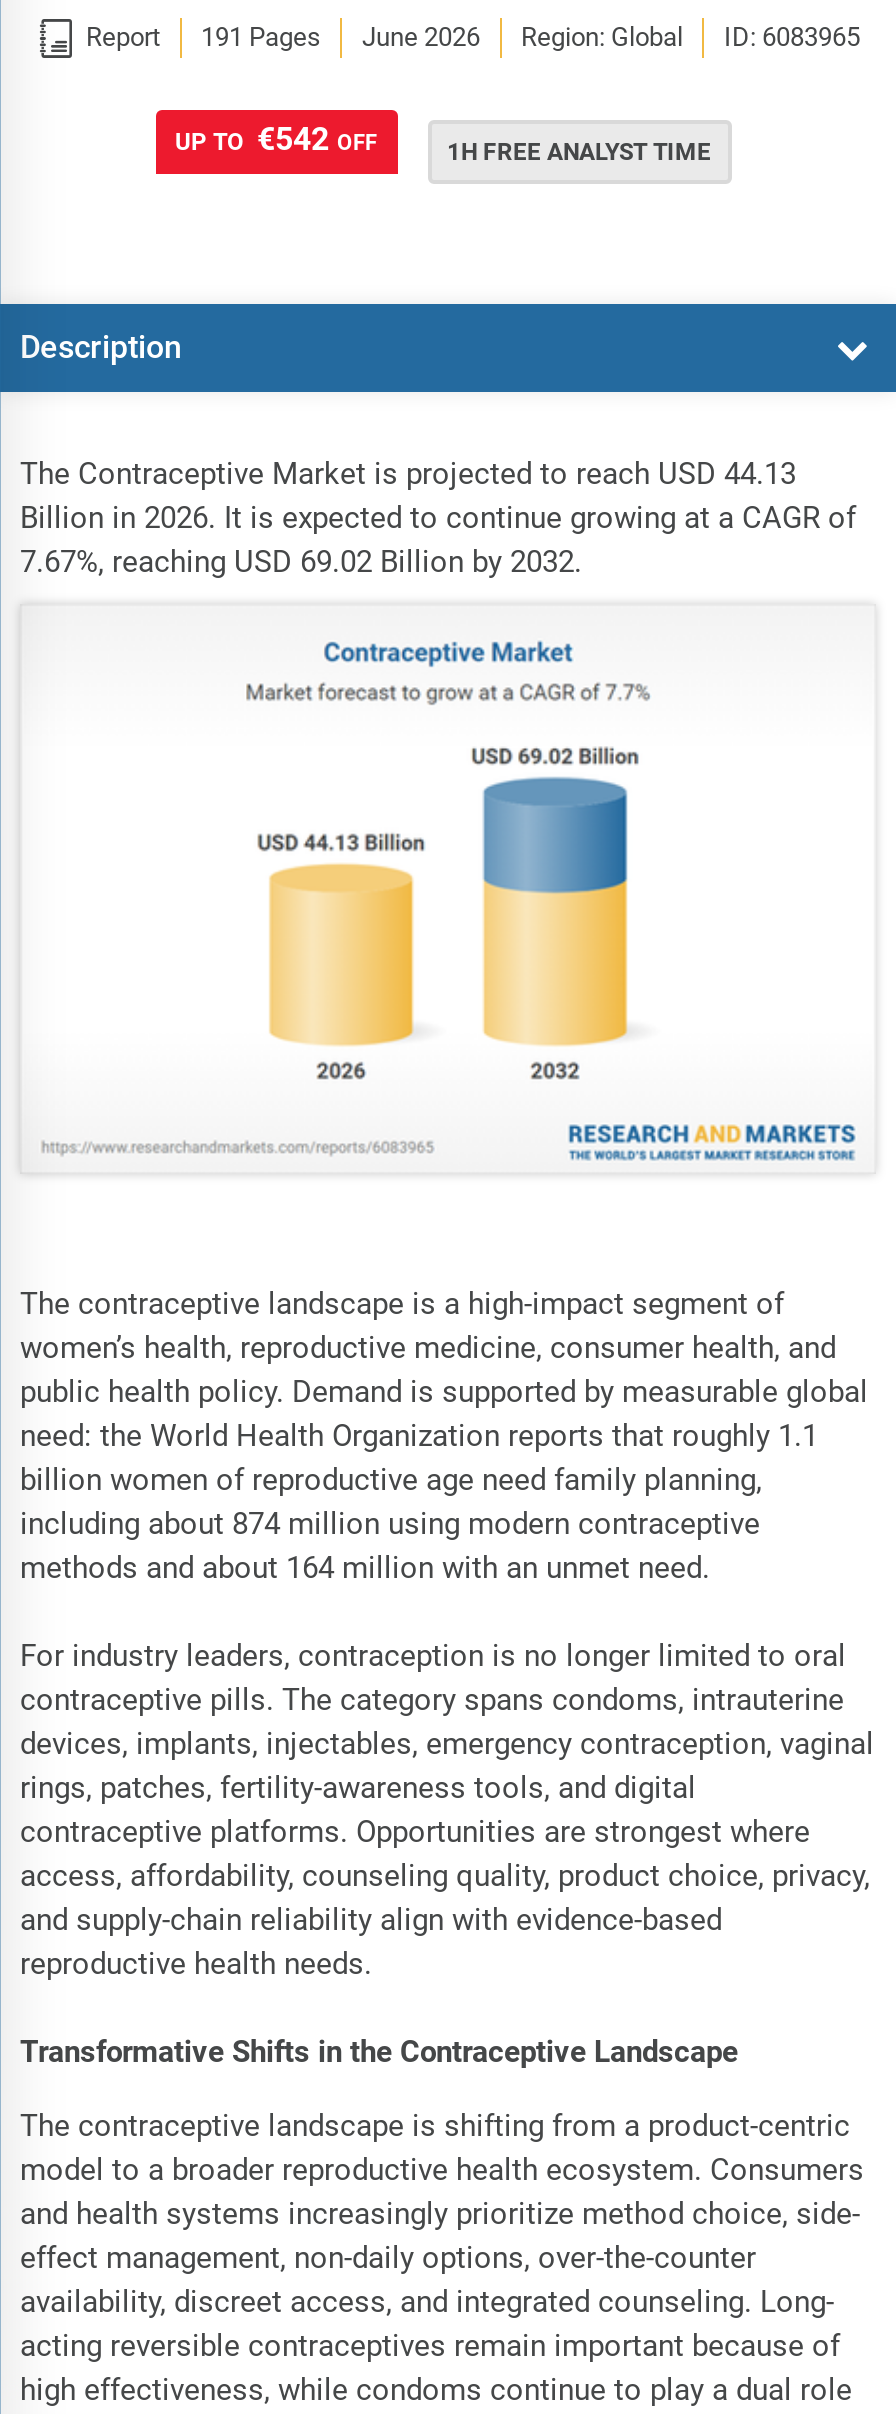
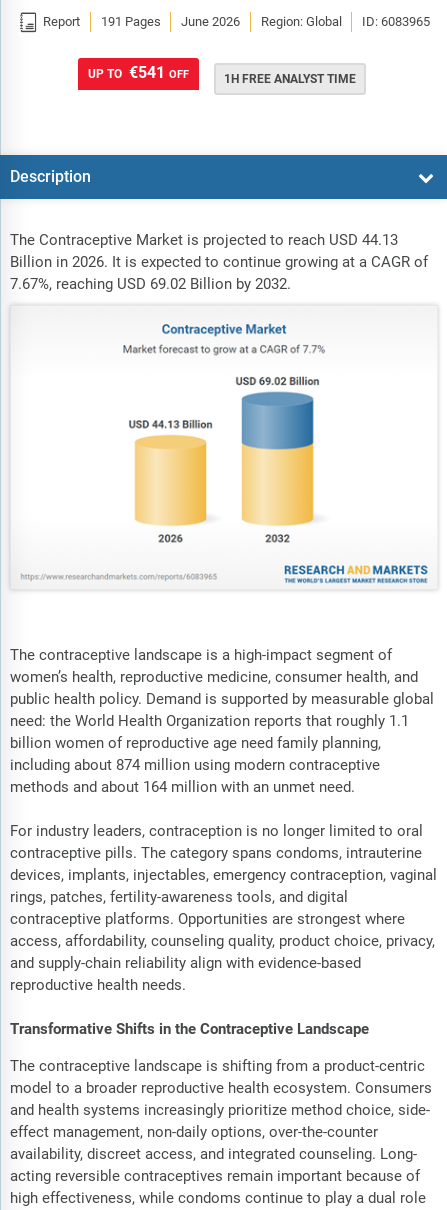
[175,119,377,157] UP TO €542 OFF -> [87,63,188,82] UP TO €541 OFF

